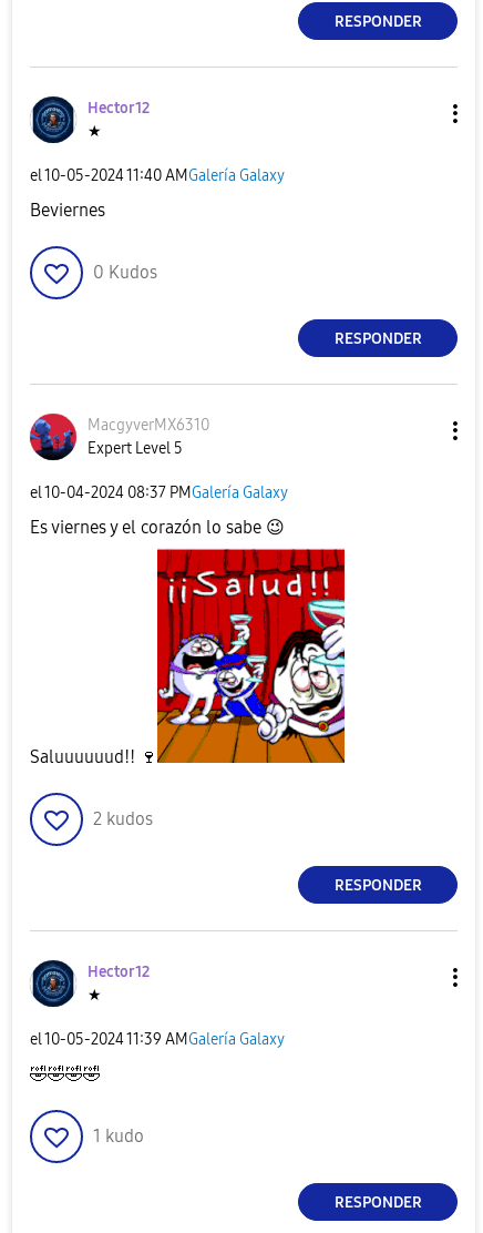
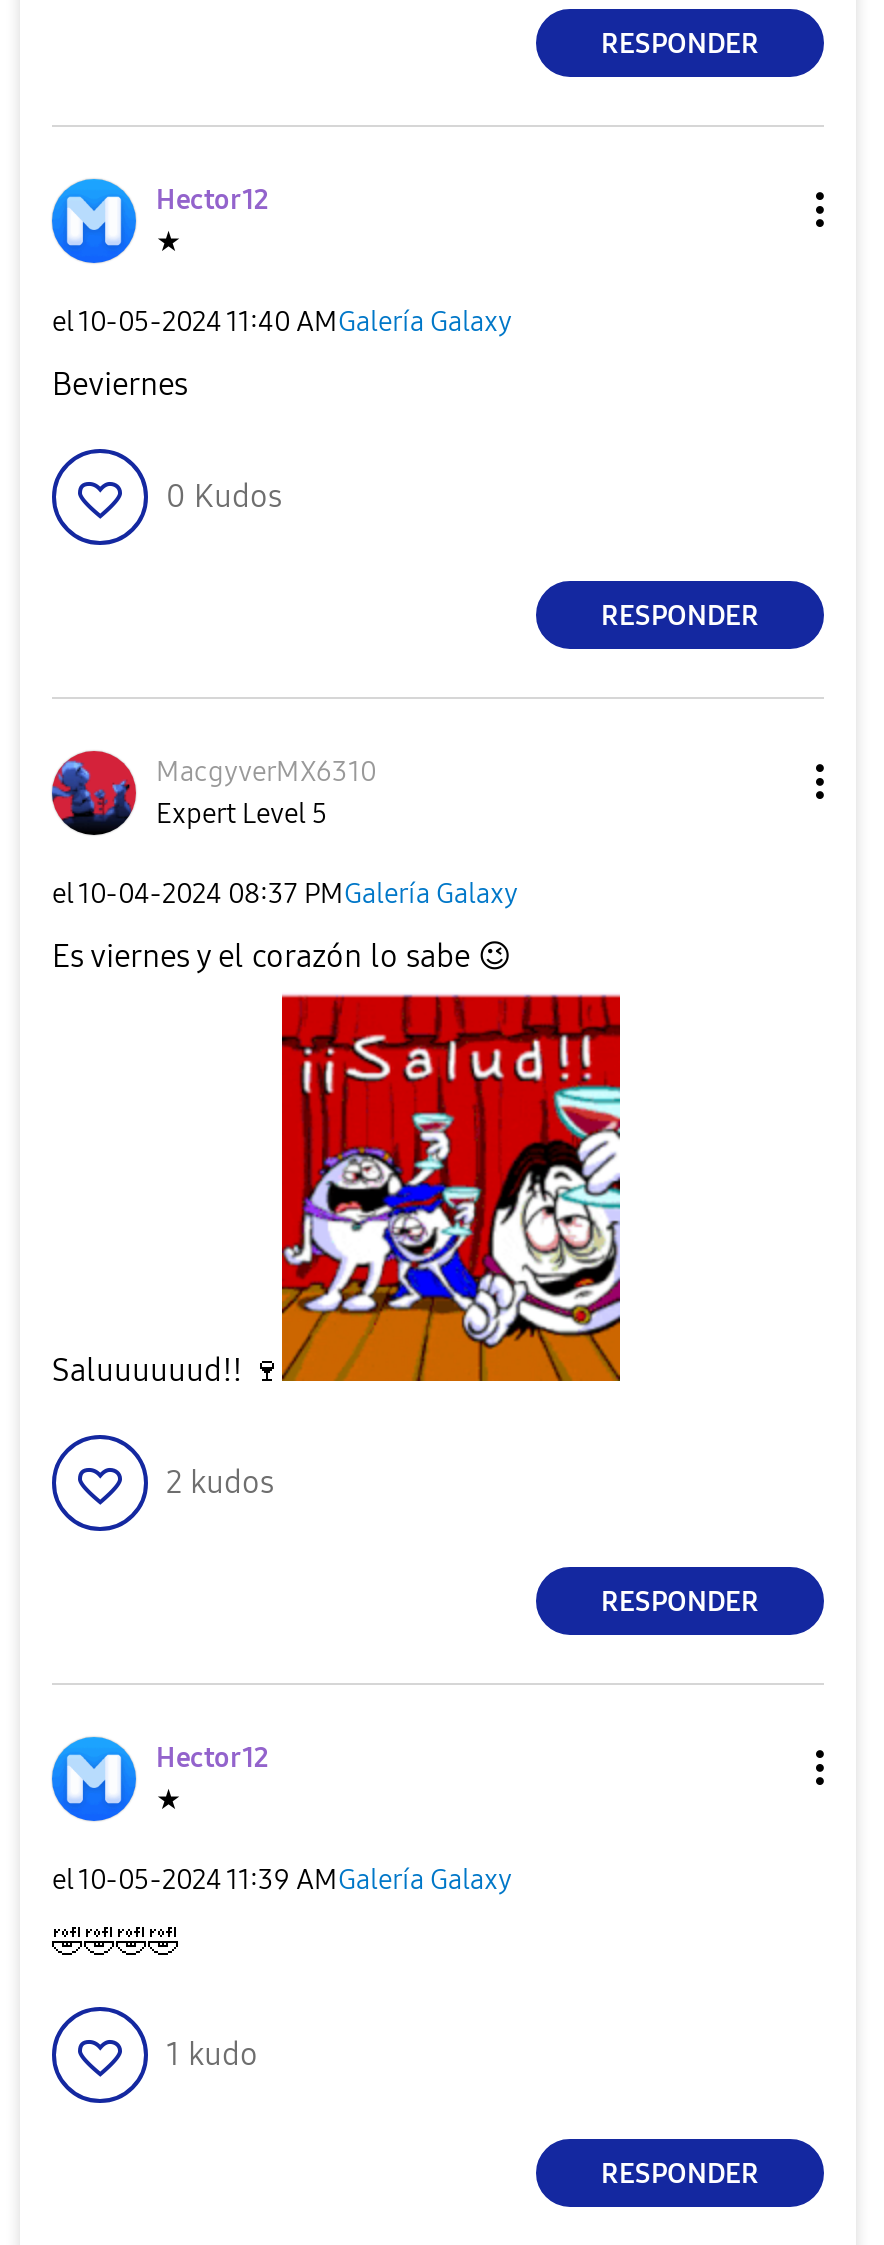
[30,95,76,144] [image] -> [50,177,138,265] [image]
[30,959,76,1008] [image] -> [50,1735,138,1823] [image]

